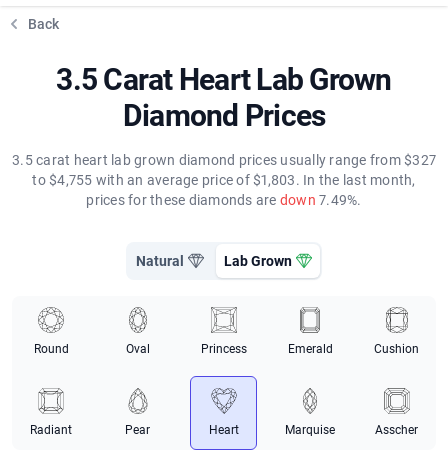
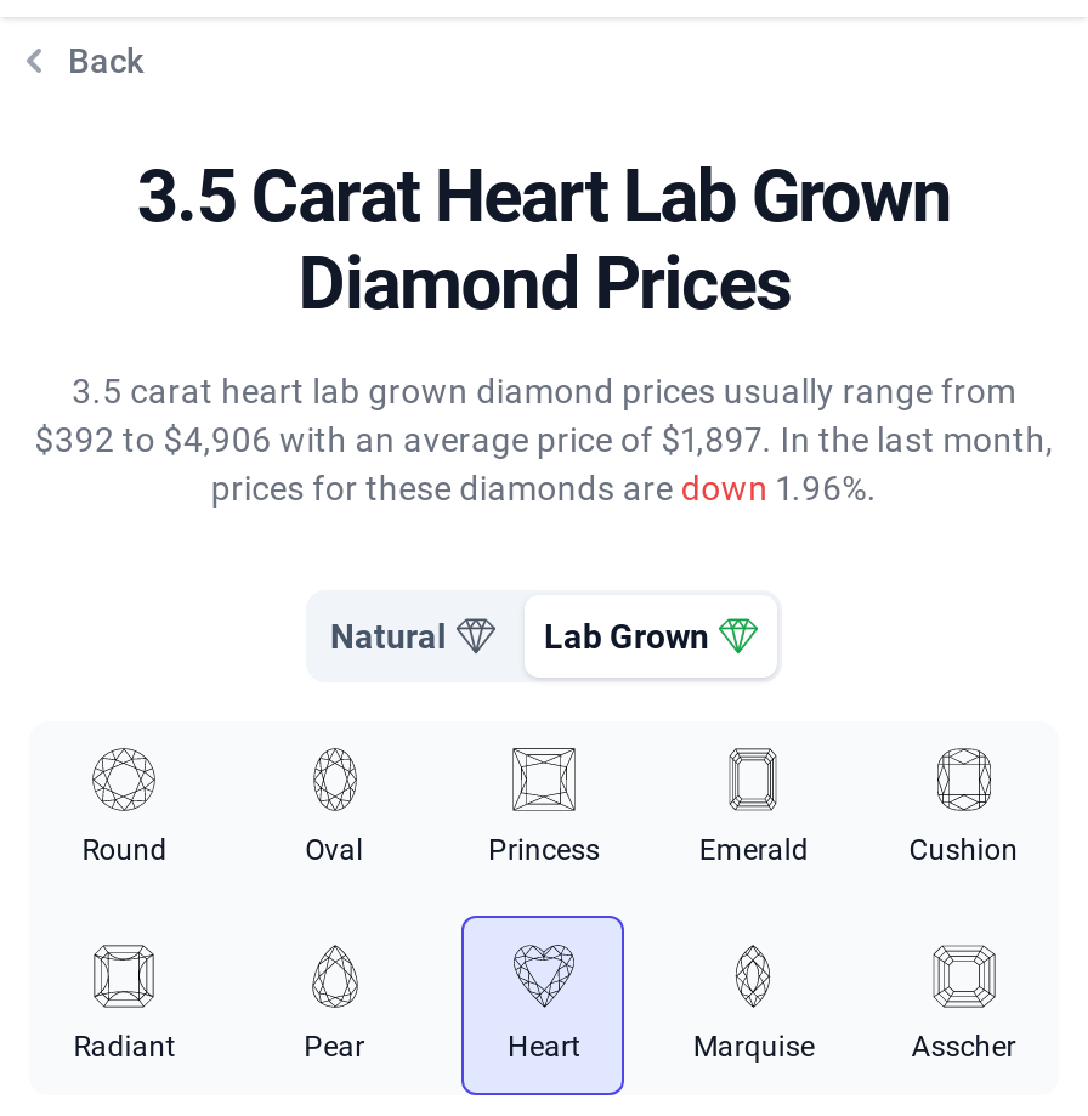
[12,152,436,208] 3.5 carat heart lab grown diamond prices usually range from $327 | to $4,755 with an average price of $1,803. In the last month, | prices for these diamonds are down 7.49%. -> [34,372,1054,508] 3.5 carat heart lab grown diamond prices usually range from | $392 to $4,906 with an average price of $1,897. In the last month, | prices for these diamonds are down 1.96%.

